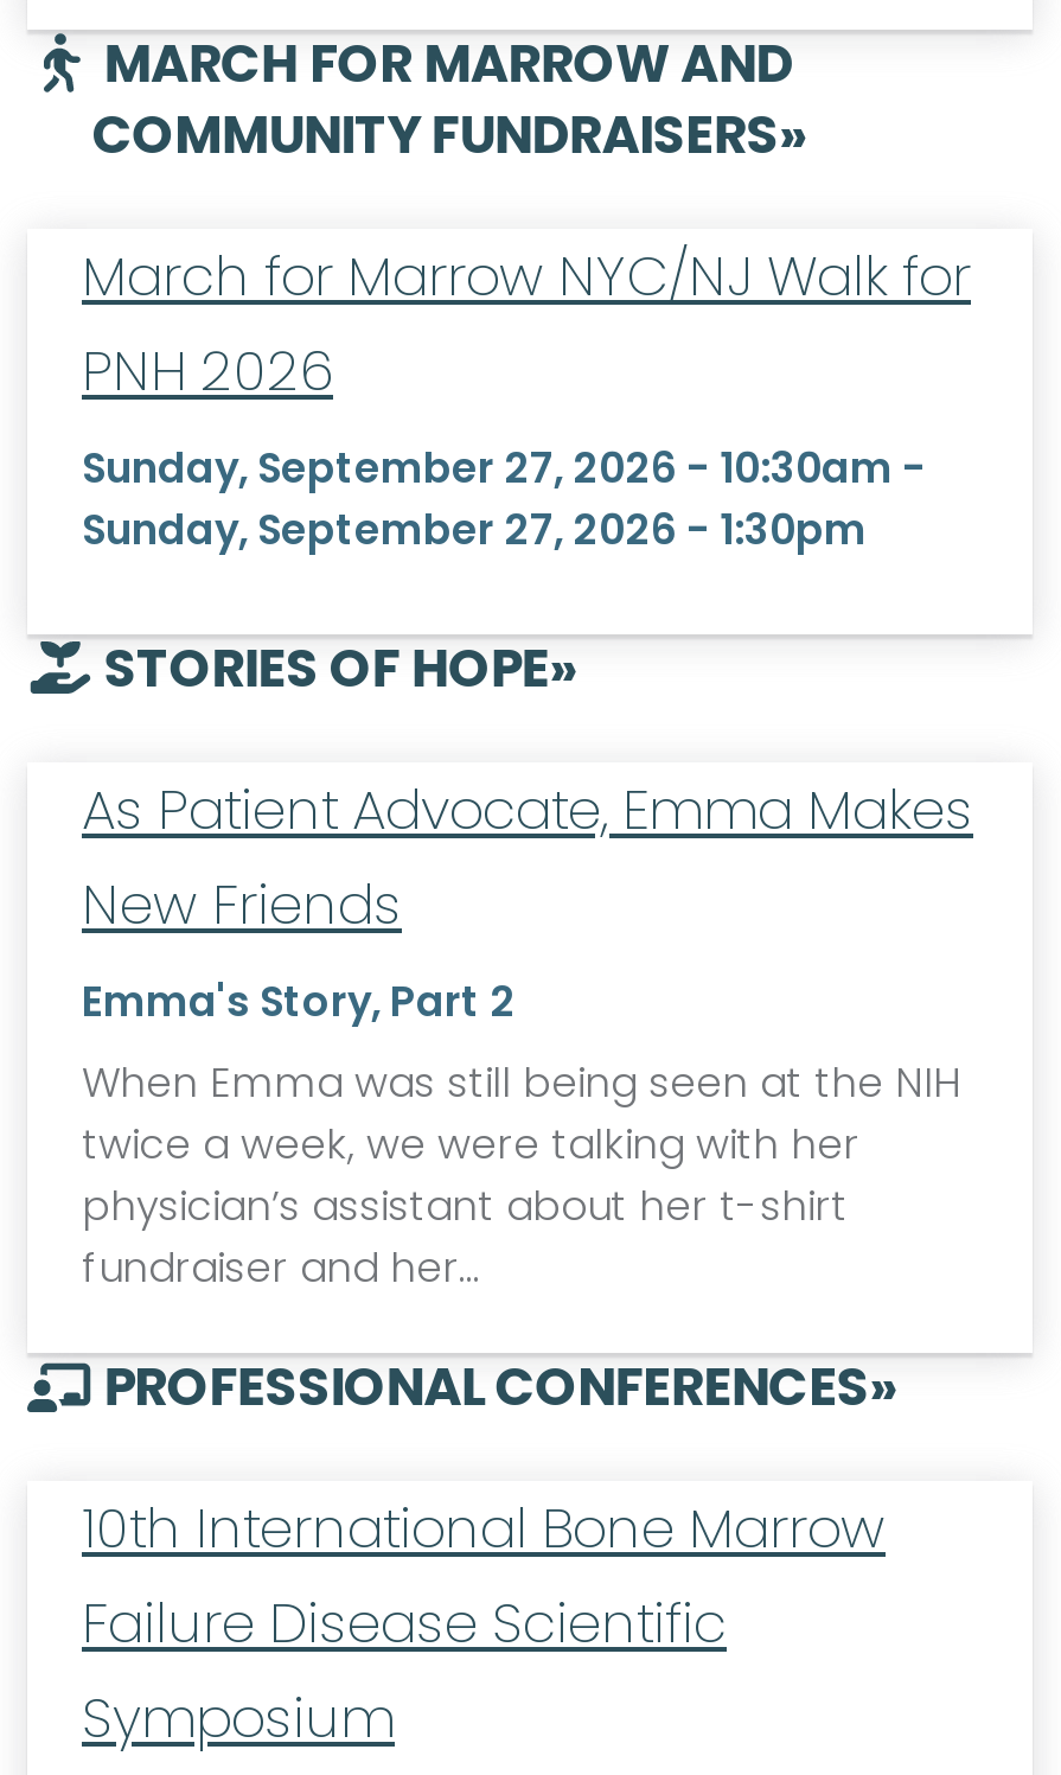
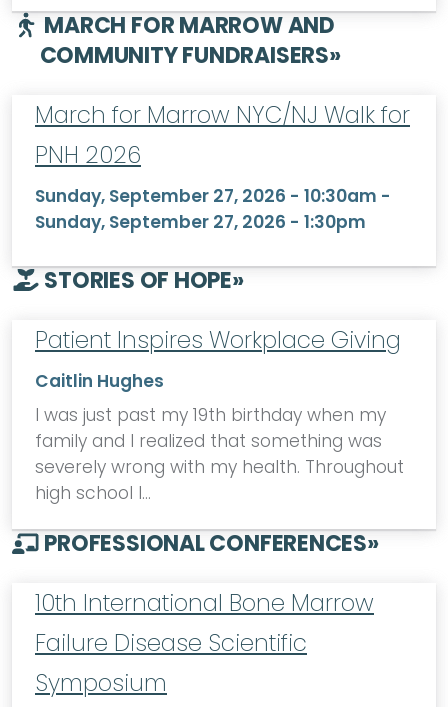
[82,772,973,1296] As Patient Advocate, Emma Makes | New Friends | Emma's Story, Part 2 | When Emma was still being seen at the NIH | twice a week, we were talking with her | physician’s assistant about her t-shirt | fundraiser and her… -> [35,324,404,505] Patient Inspires Workplace Giving | Caitlin Hughes | I was just past my 19th birthday when my | family and I realized that something was | severely wrong with my health. Throughout | high school I…

